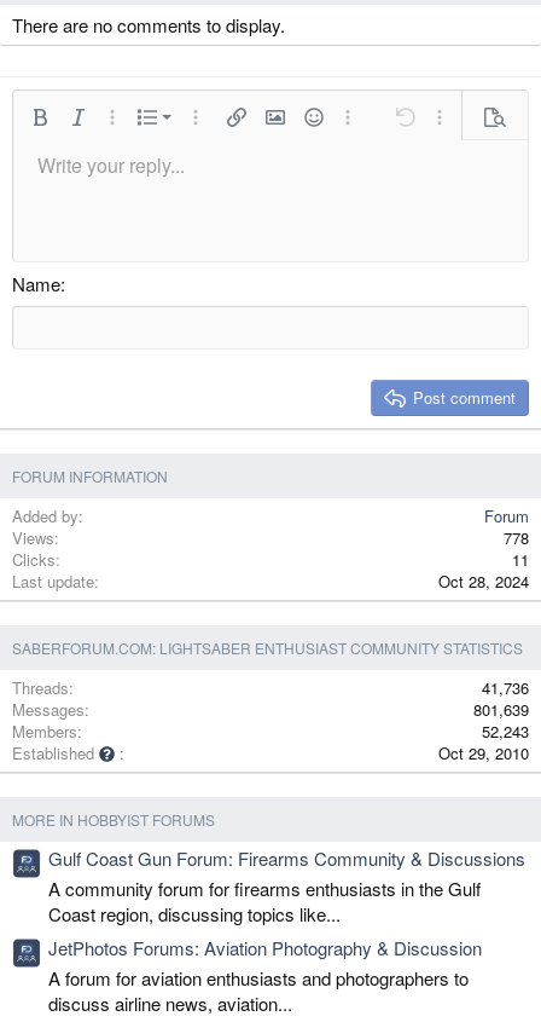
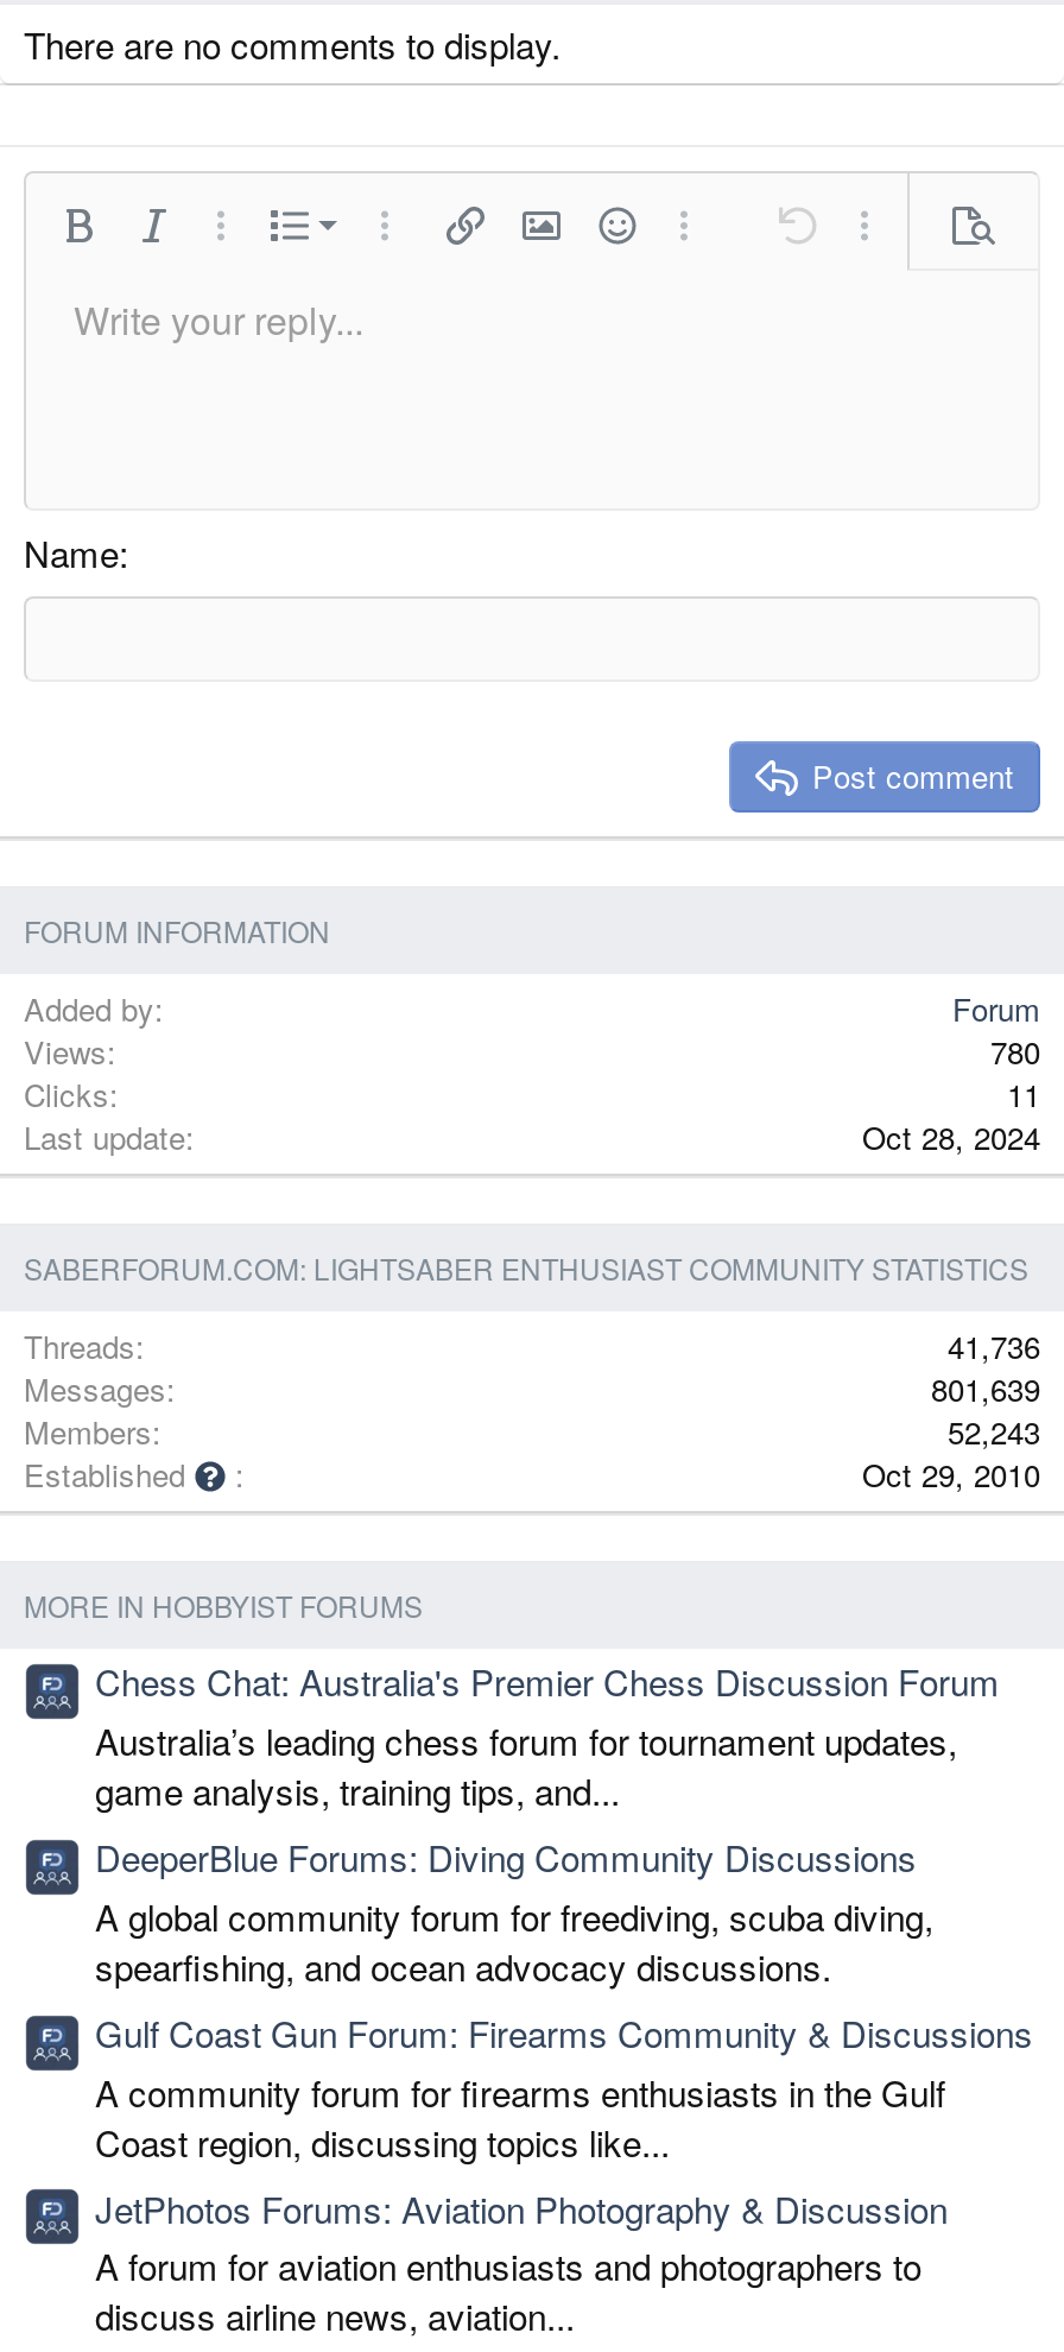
[504,526,529,549] 778 -> [990,1029,1040,1074] 780
none -> [95,1657,1000,1990] Chess Chat: Australia's Premier Chess Discussion Forum | Australia’s leading chess forum for tournament updates, | game analysis, training tips, and... | DeeperBlue Forums: Diving Community Discussions | A global community forum for freediving, scuba diving, | spearfishing, and ocean advocacy discussions.

